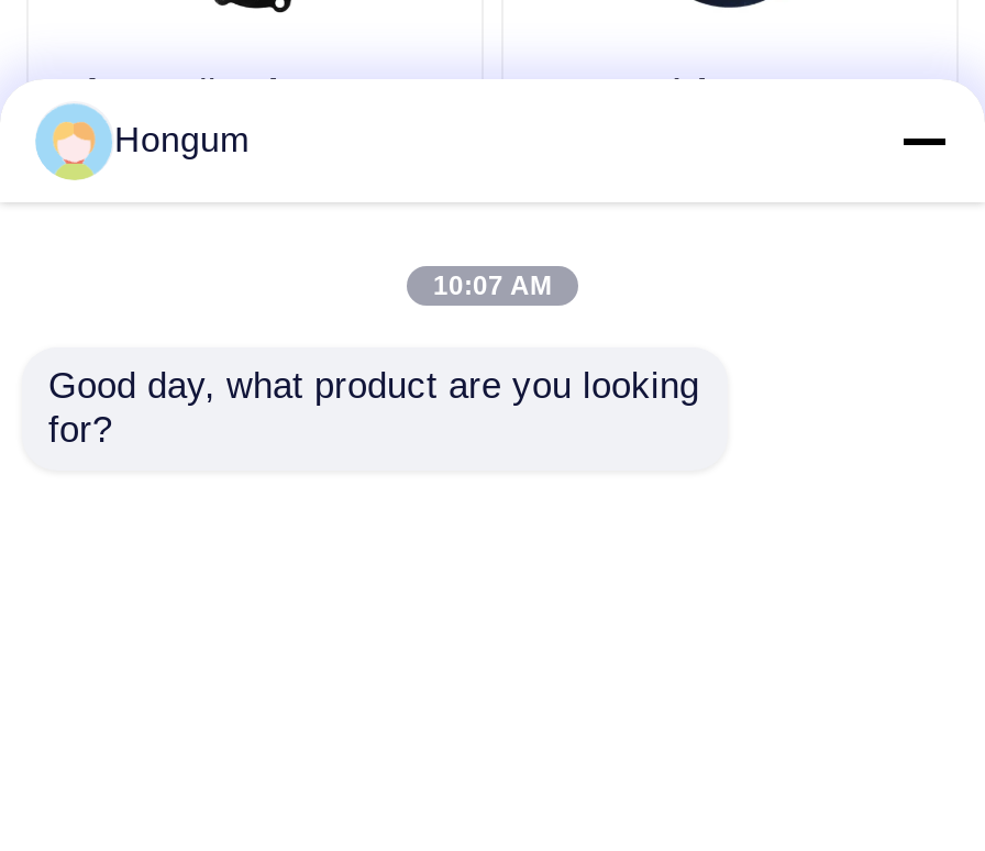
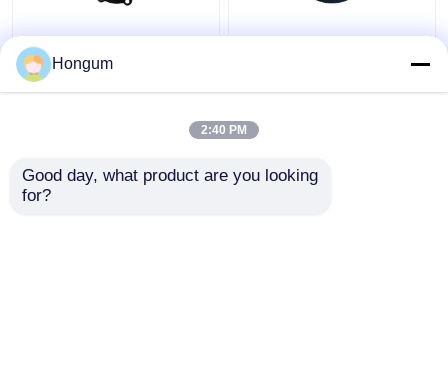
[433,270,552,301] 10:07 AM -> [201,123,247,137] 2:40 PM

